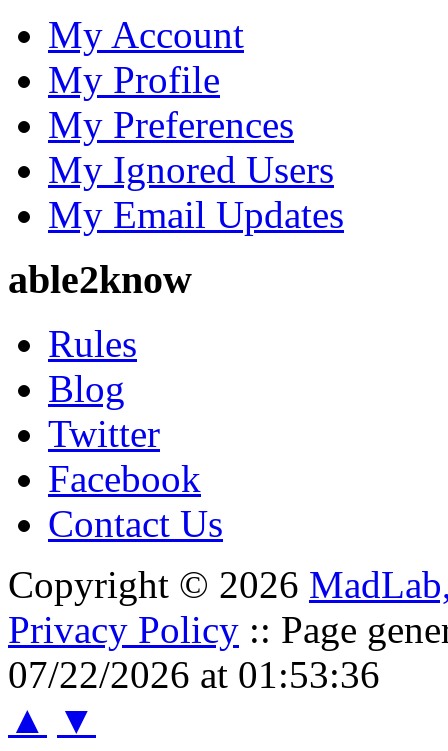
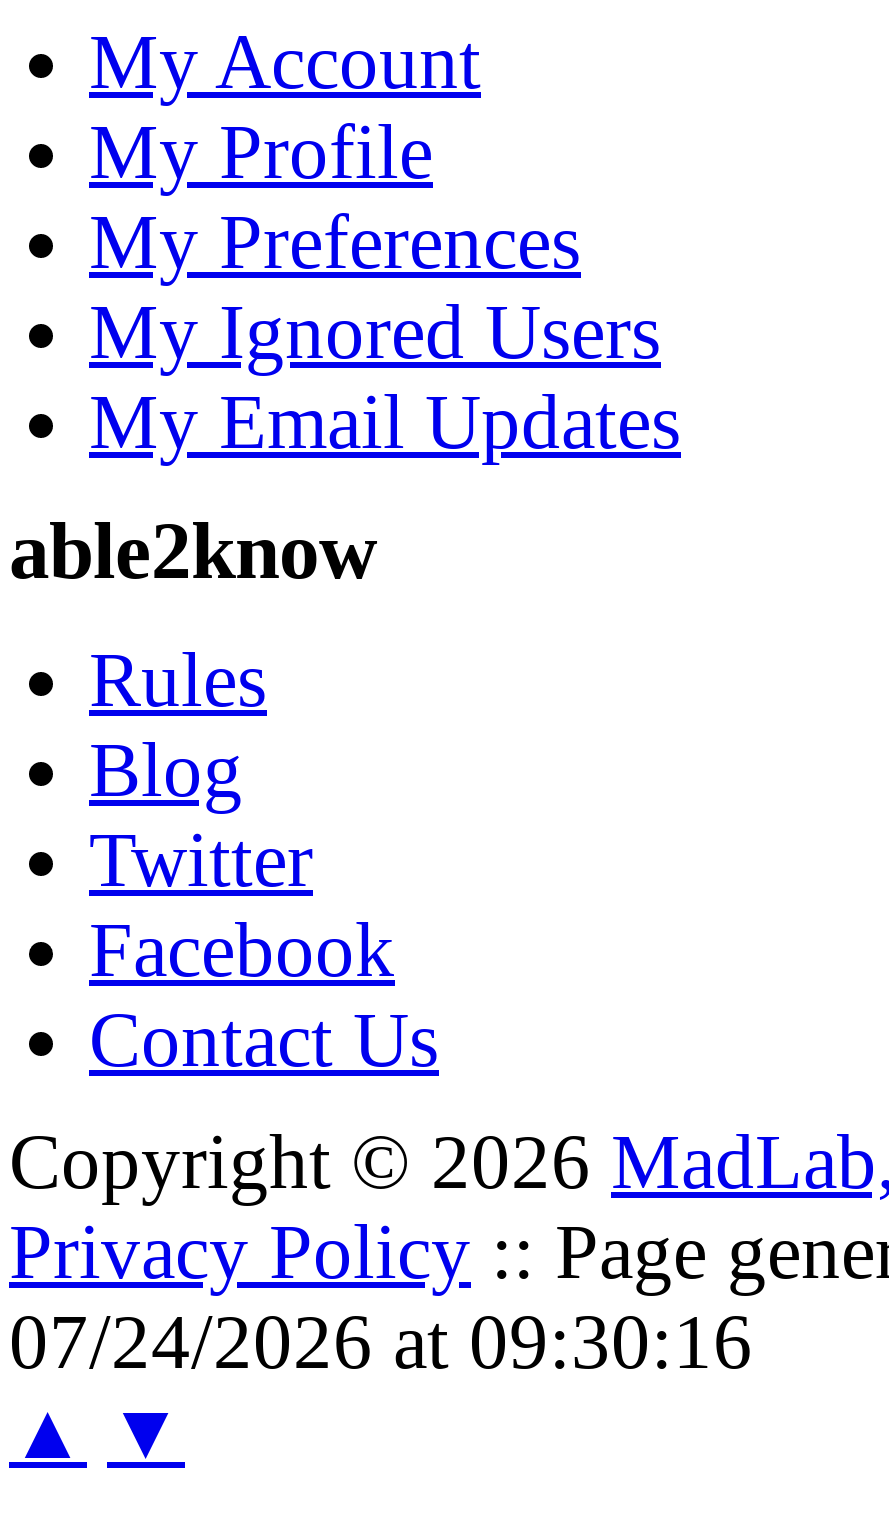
[8,653,380,696] 07/22/2026 at 01:53:36 -> [9,1299,753,1385] 07/24/2026 at 09:30:16

